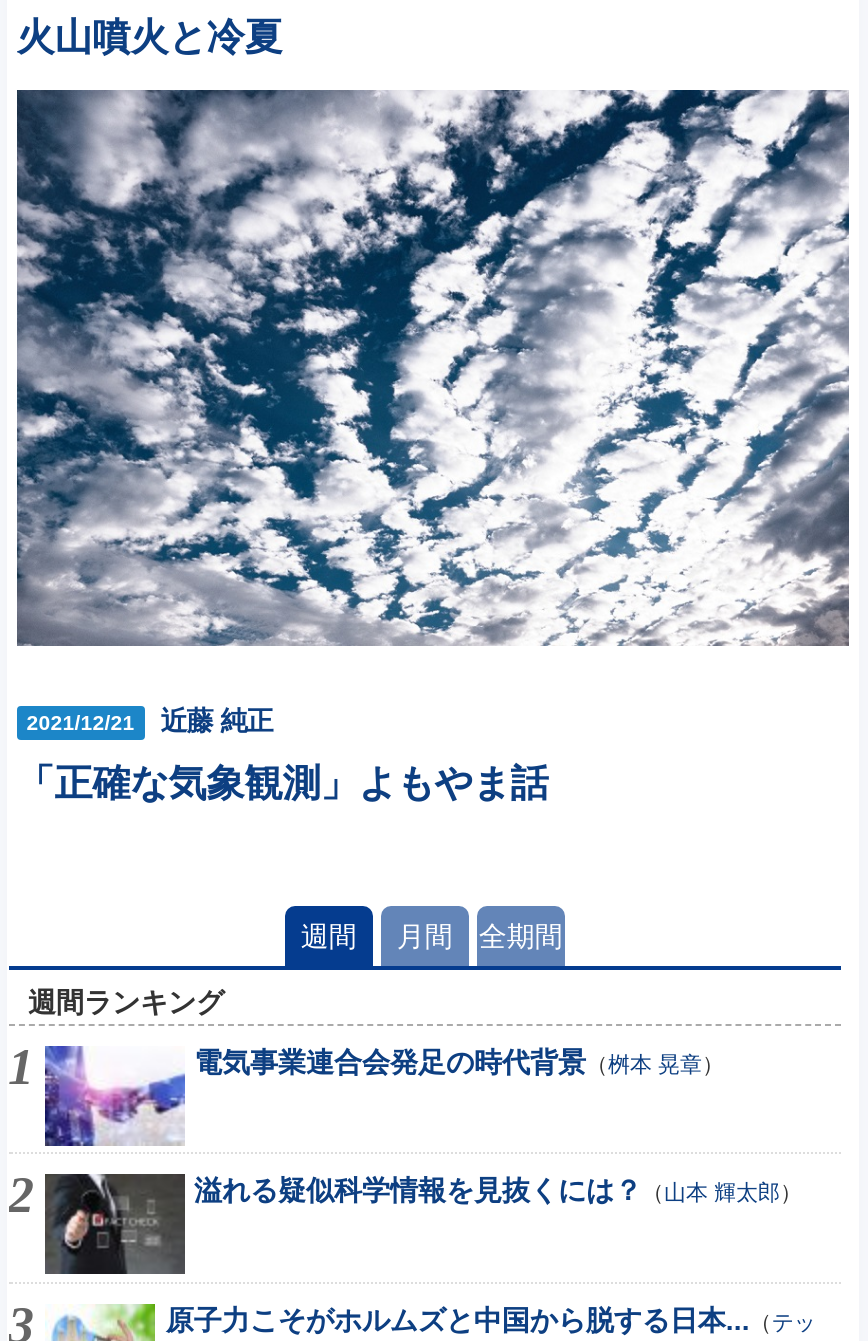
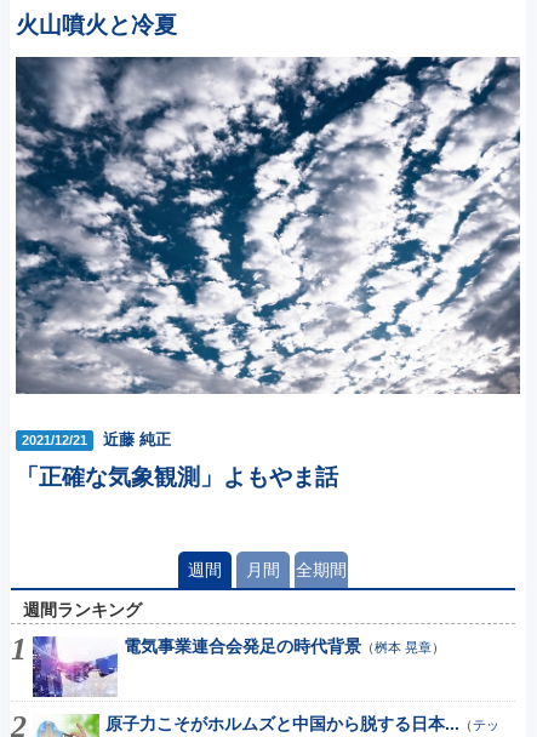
[43,1172,802,1274] [image] | 溢れる疑似科学情報を見抜くには？（山本 輝太郎） -> none

